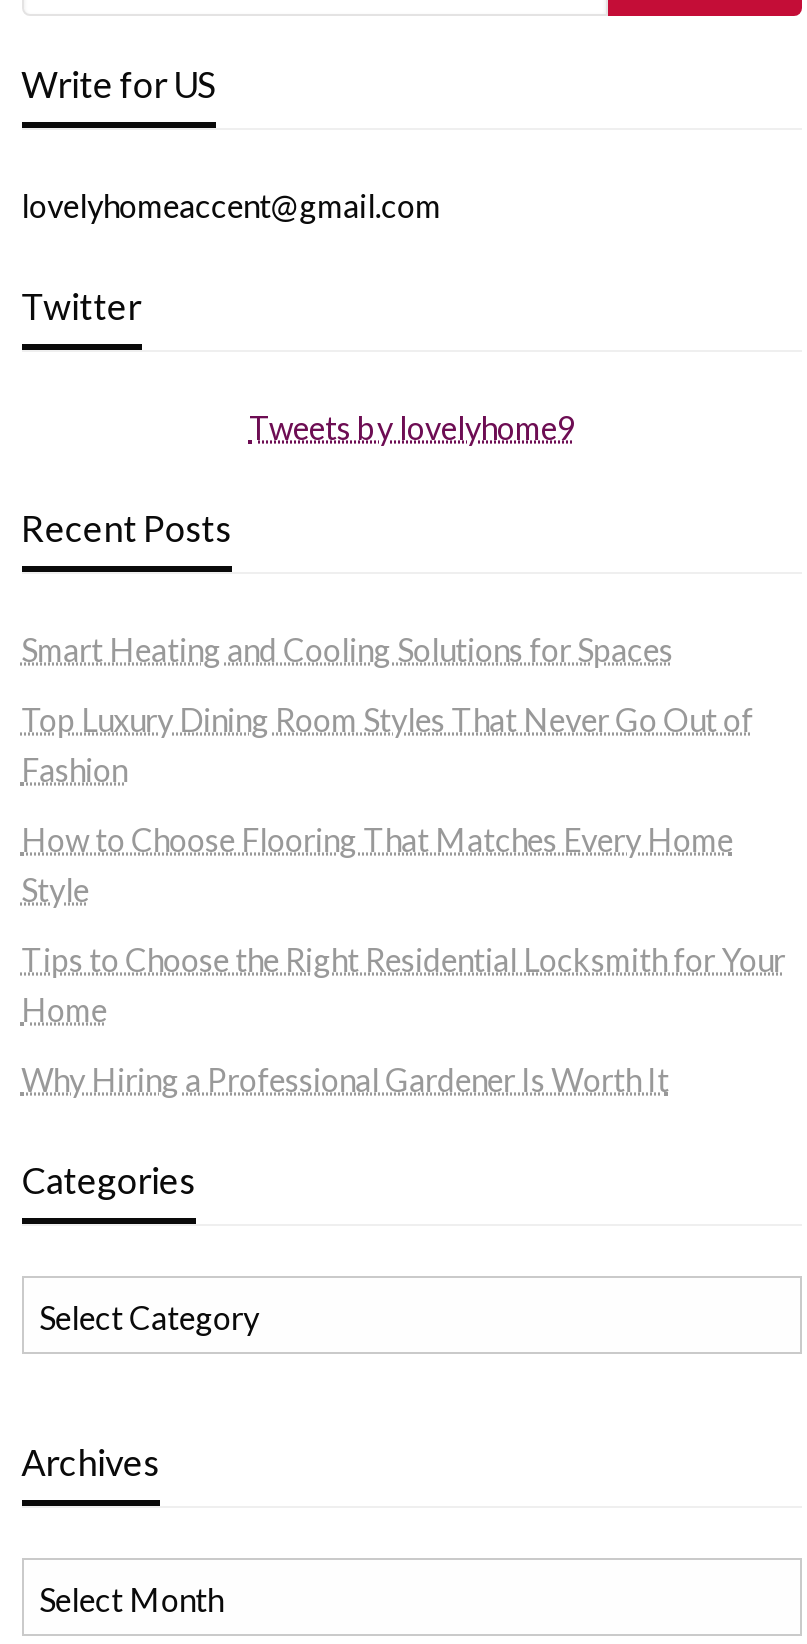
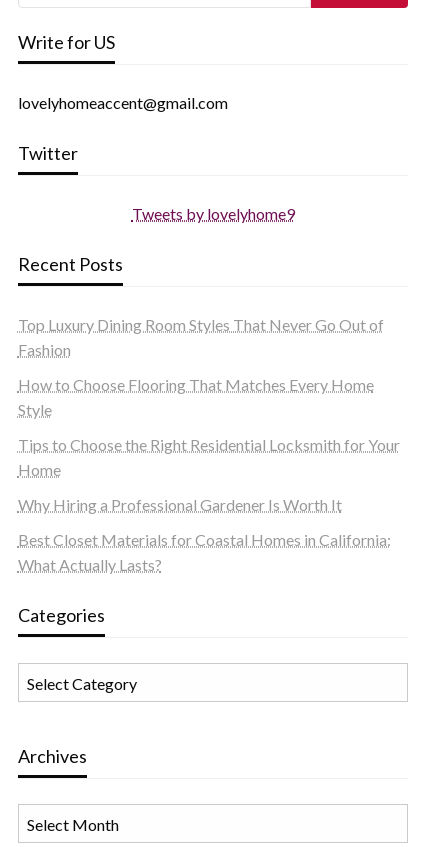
[21,630,673,668] Smart Heating and Cooling Solutions for Spaces -> none
moved [21,700,785,1098] -> [18,315,400,514]: Top Luxury Dining Room Styles That Never Go Out of | Fashion | How to Choose Flooring That Matches Every Home | Style | Tips to Choose the Right Residential Locksmith for Your | Home | Why Hiring a Professional Gardener Is Worth It
none -> [18,530,391,574] Best Closet Materials for Coastal Homes in California: | What Actually Lasts?

